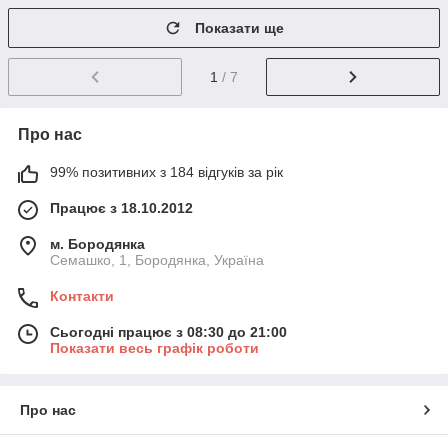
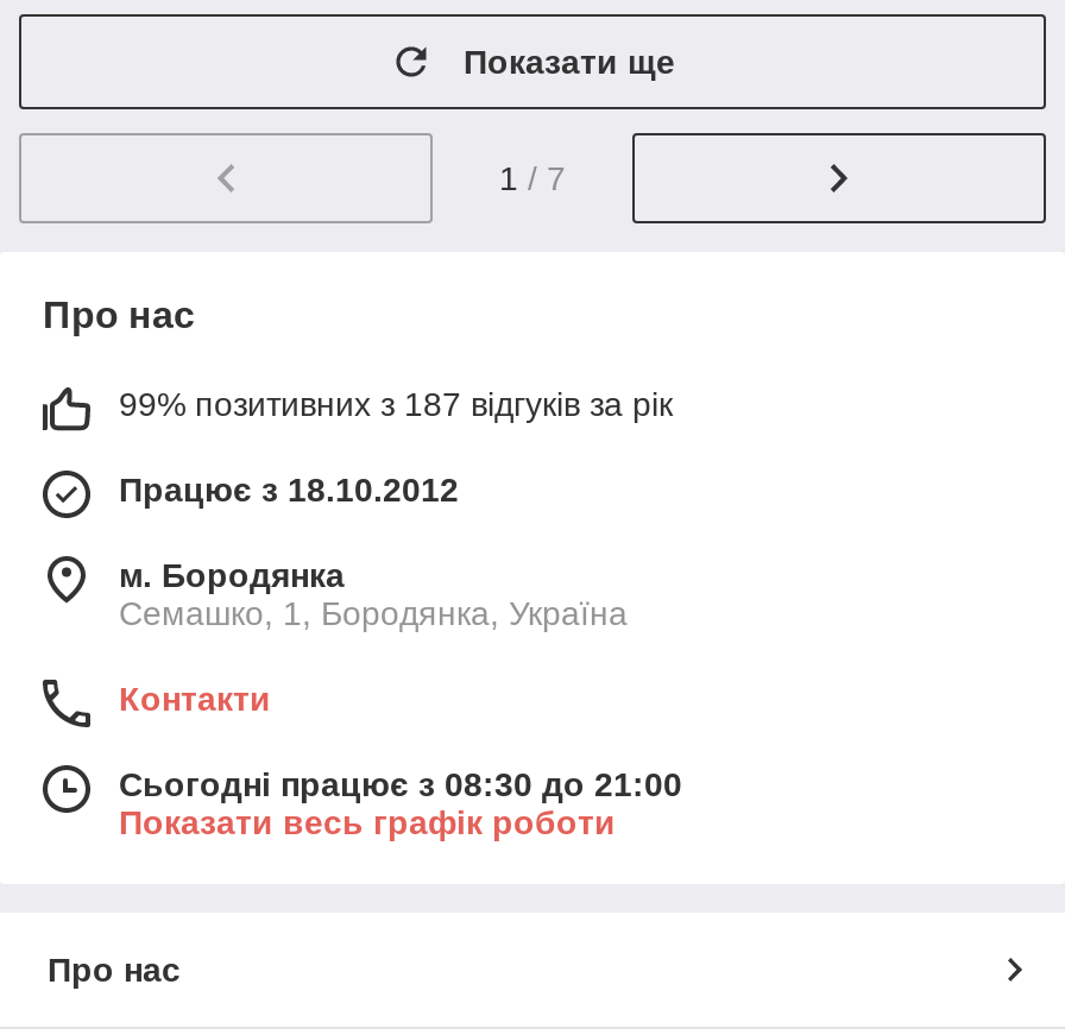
[50,164,283,180] 99% позитивних з 184 відгуків за рік -> [119,385,673,423] 99% позитивних з 187 відгуків за рік

